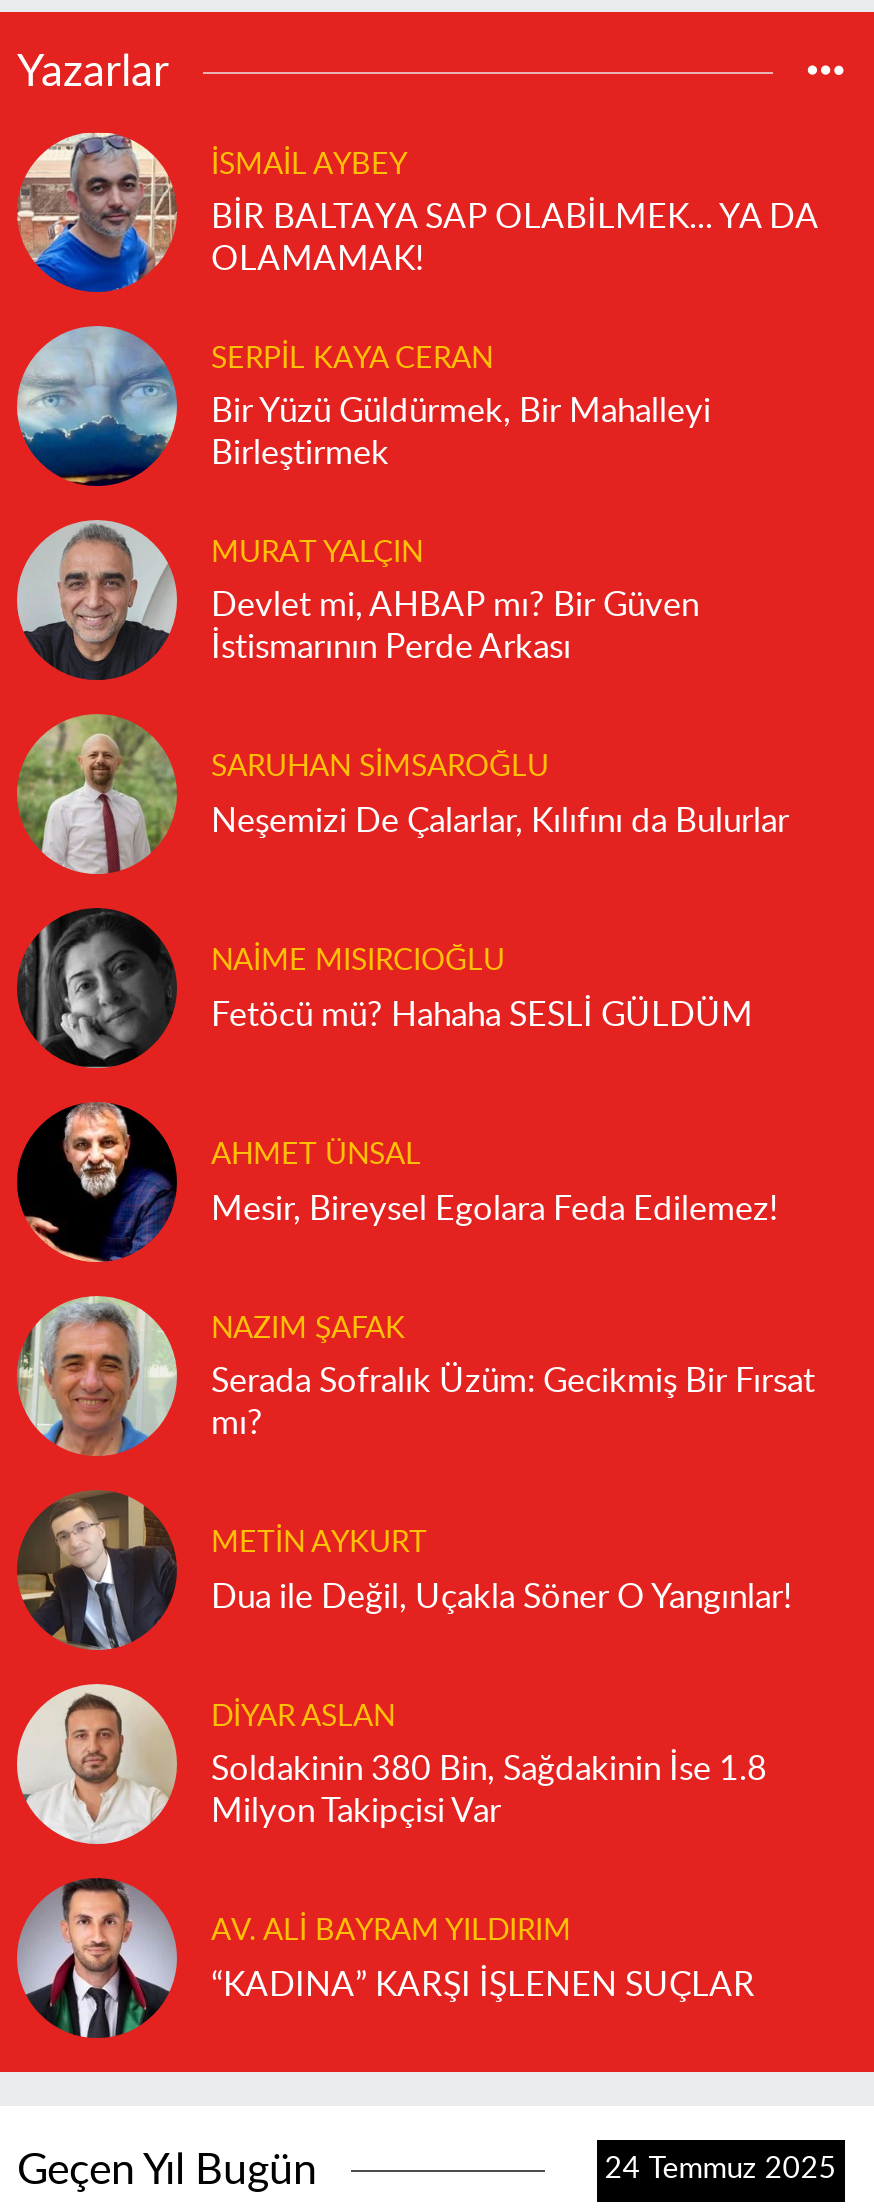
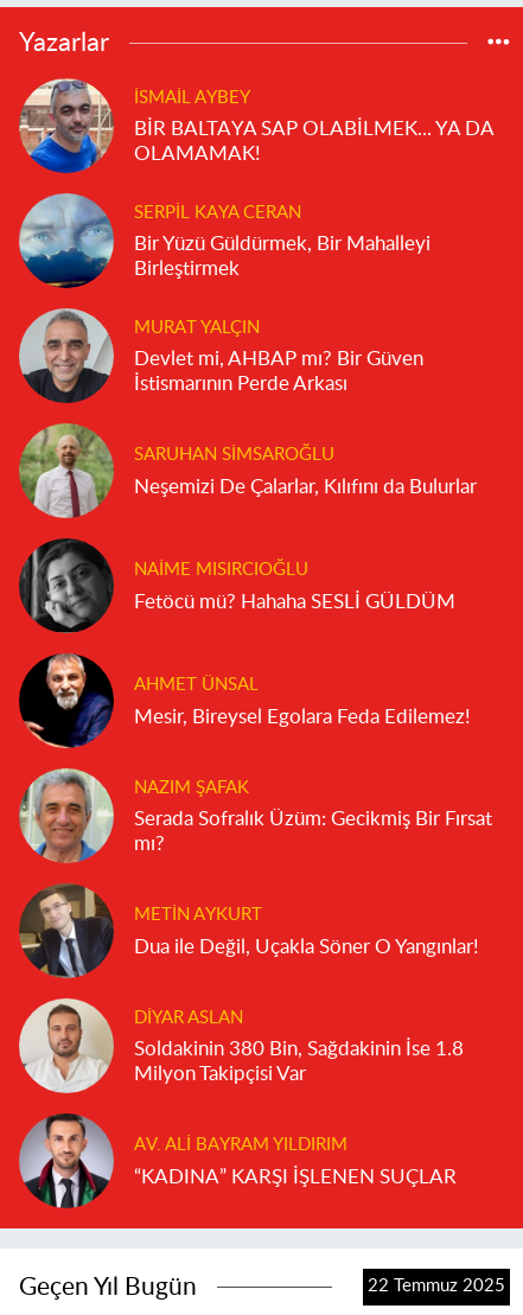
[605,2155,837,2185] 24 Temmuz 2025 -> [367,1277,505,1295] 22 Temmuz 2025

